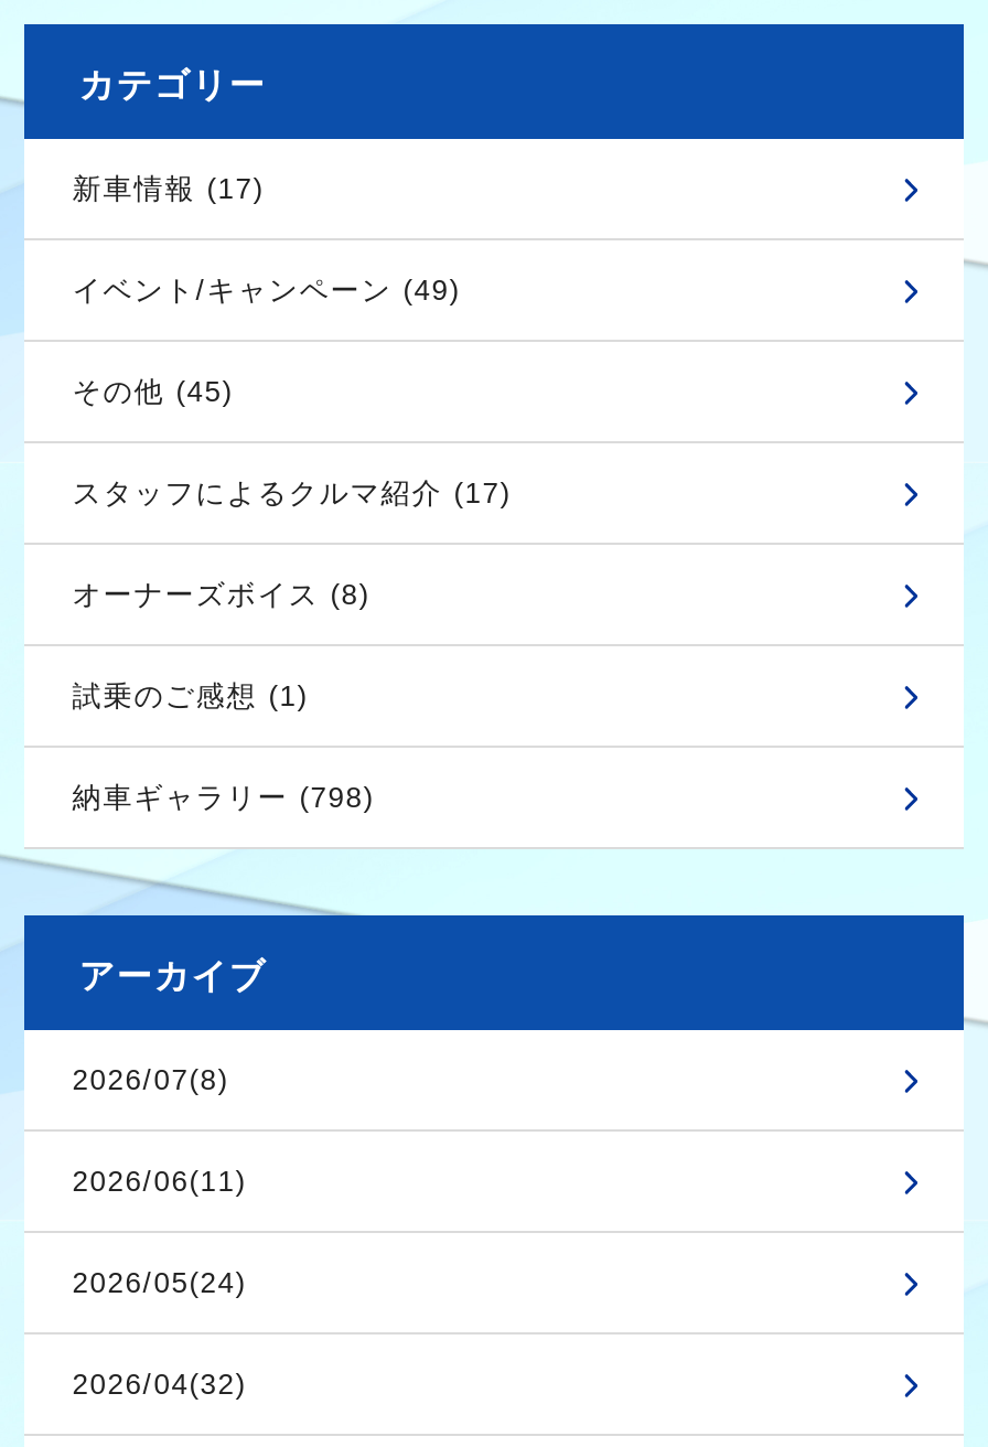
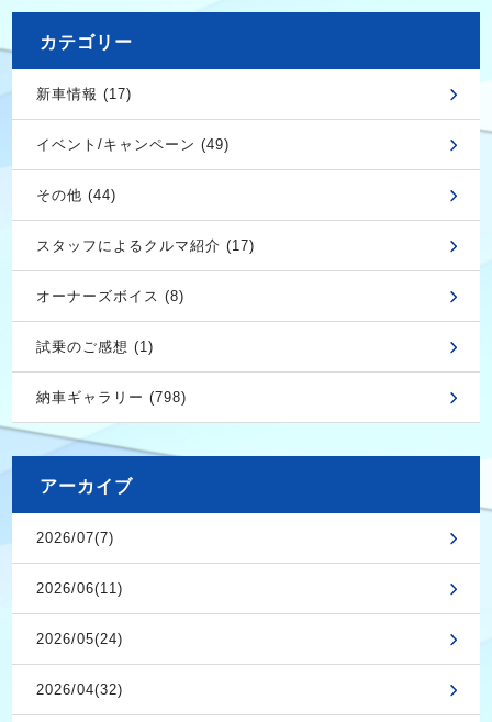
[72,375,233,409] その他 (45) -> [36,187,116,204] その他 (44)
[72,1064,229,1097] 2026/07(8) -> [36,530,114,546] 2026/07(7)

